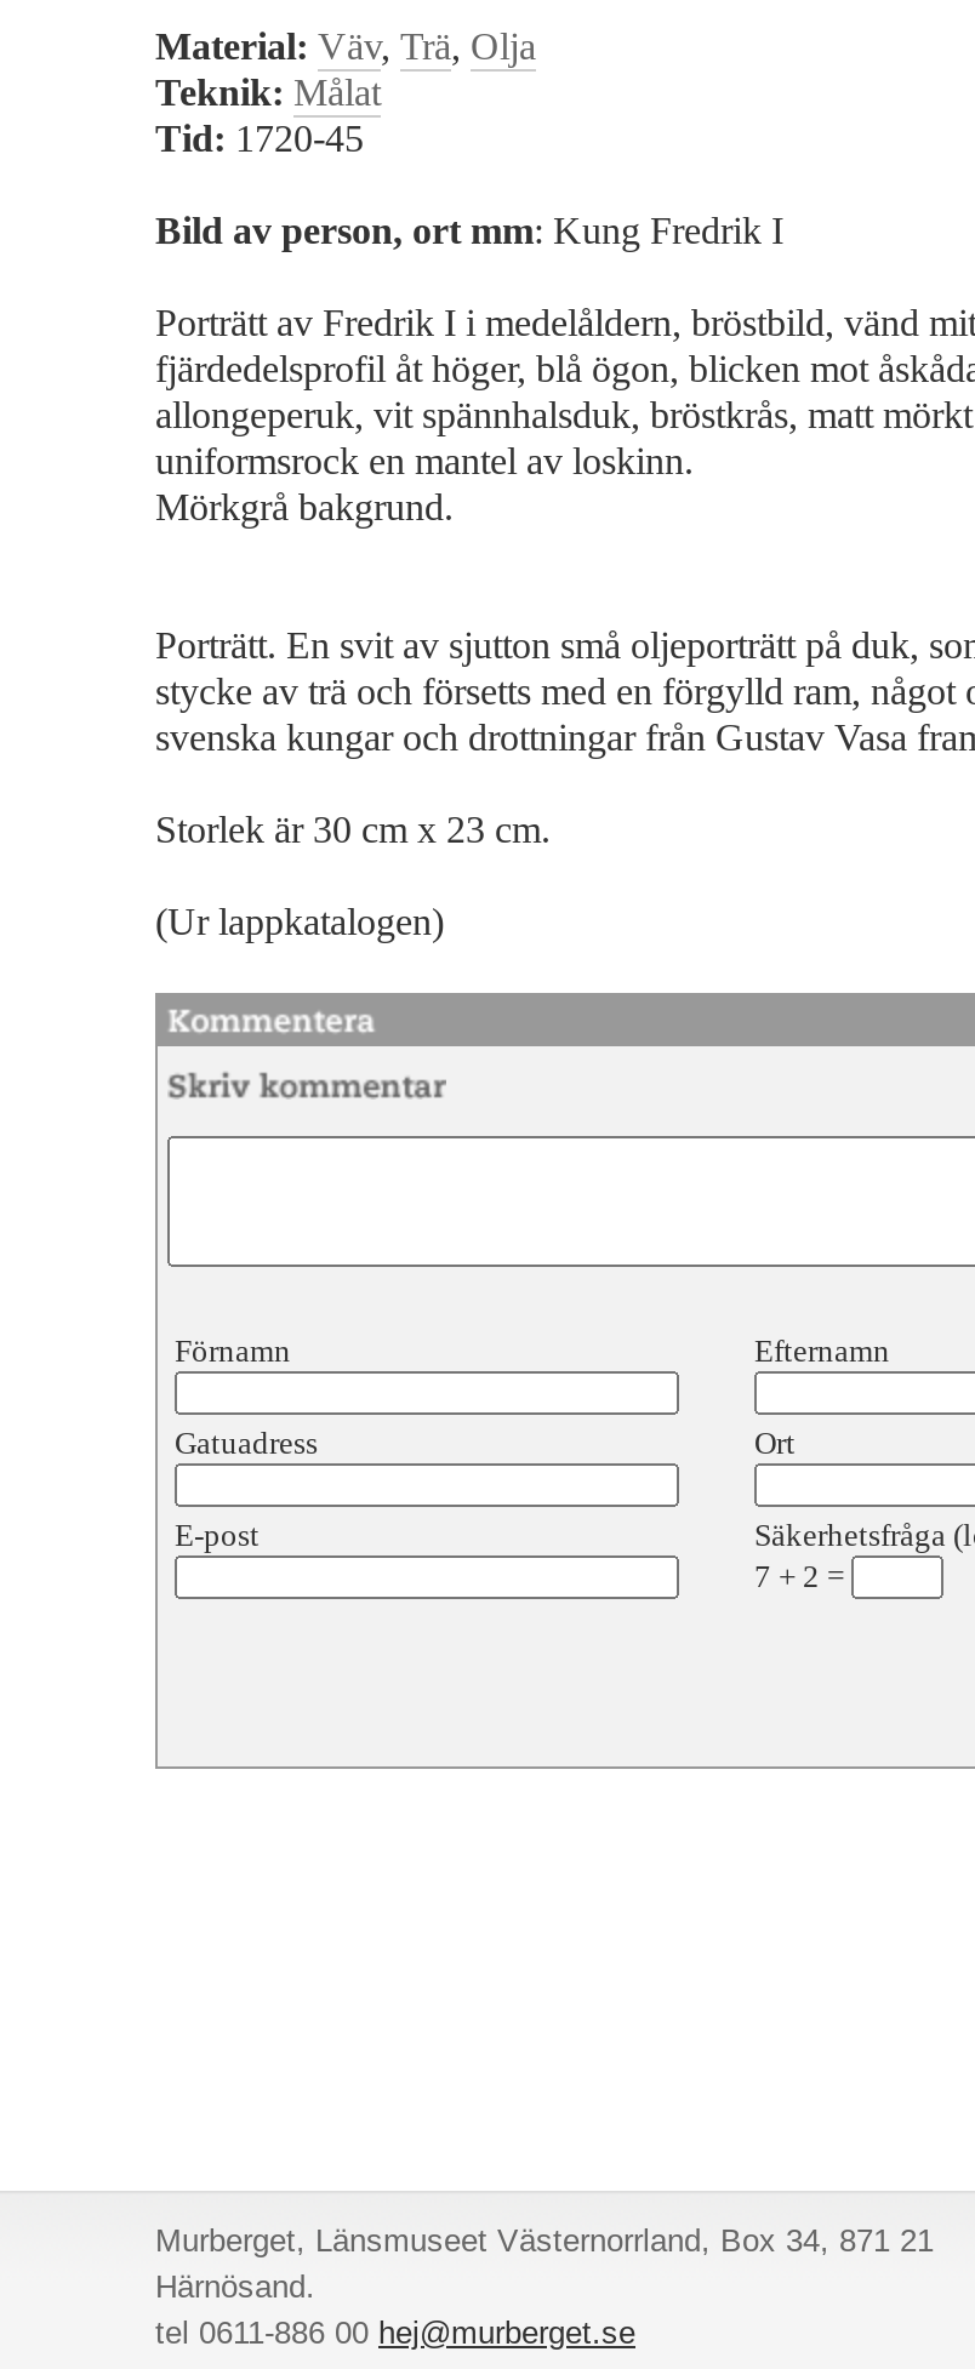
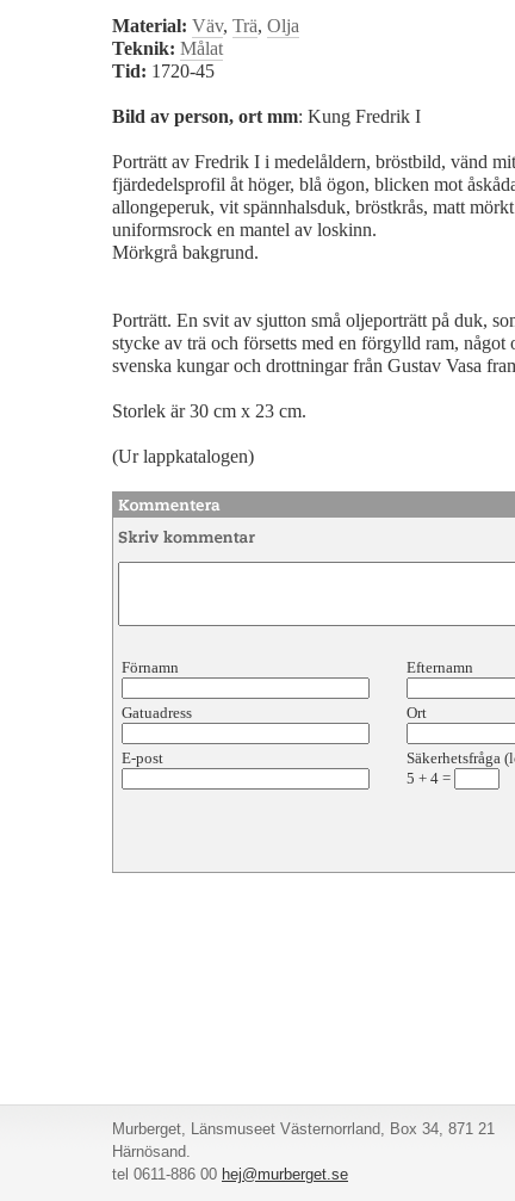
[754,1558,851,1594] 7 + 2 = -> [407,769,454,787] 5 + 4 =

